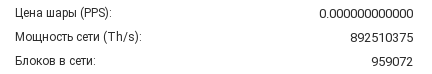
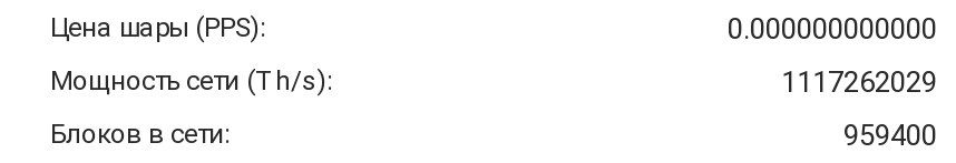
[350,30,413,45] 892510375 -> [781,65,937,99] 1117262029
[371,54,413,69] 959072 -> [843,119,937,152] 959400

